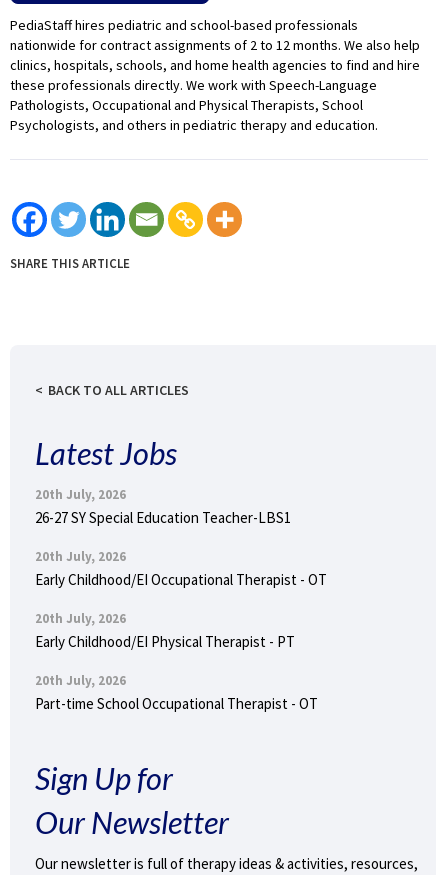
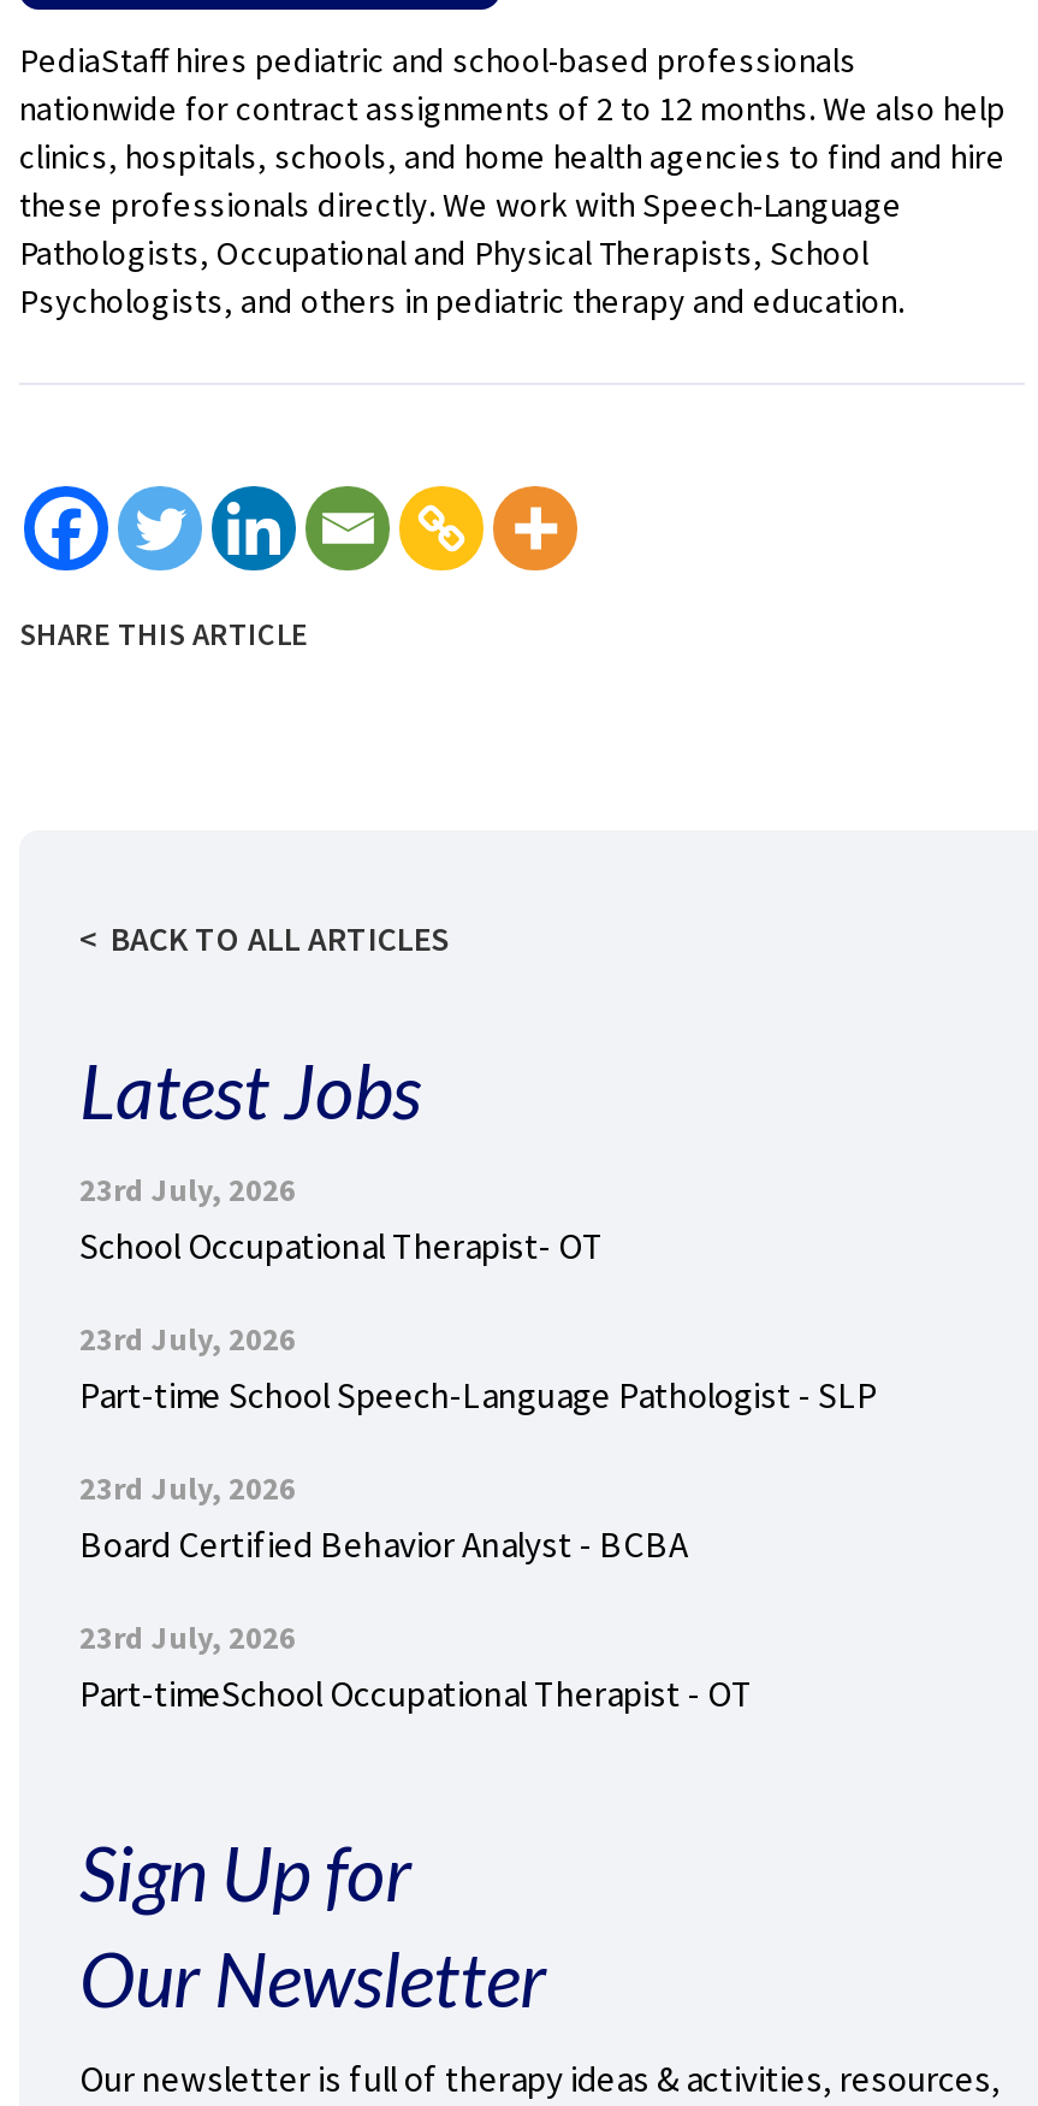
[35,486,291,527] 20th July, 2026 | 26-27 SY Special Education Teacher-LBS1 -> [79,1170,604,1268] 23rd July, 2026 | School Occupational Therapist- OT
[35,548,327,589] 20th July, 2026 | Early Childhood/EI Occupational Therapist - OT -> [79,1319,878,1418] 23rd July, 2026 | Part-time School Speech-Language Pathologist - SLP
[35,610,295,651] 20th July, 2026 | Early Childhood/EI Physical Therapist - PT -> [79,1468,688,1567] 23rd July, 2026 | Board Certified Behavior Analyst - BCBA
[35,672,318,713] 20th July, 2026 | Part-time School Occupational Therapist - OT -> [79,1617,753,1716] 23rd July, 2026 | Part-timeSchool Occupational Therapist - OT

